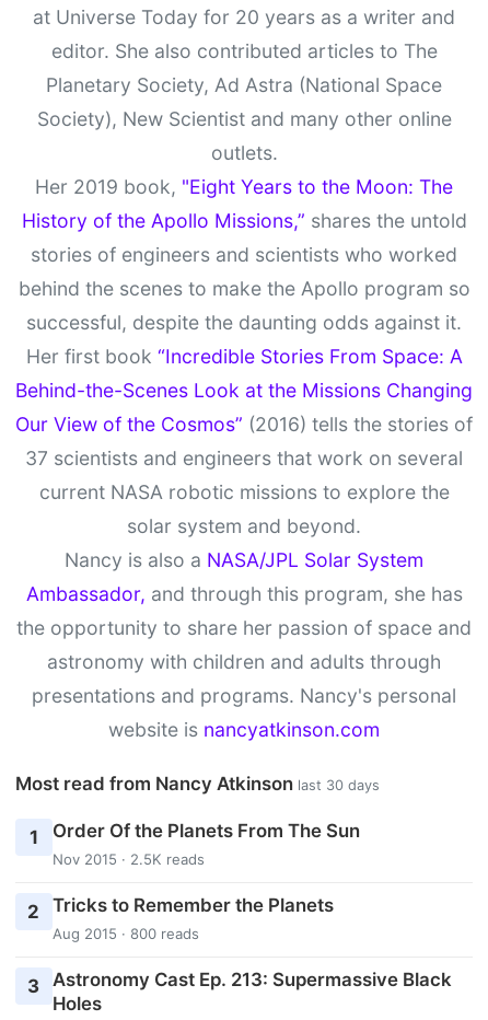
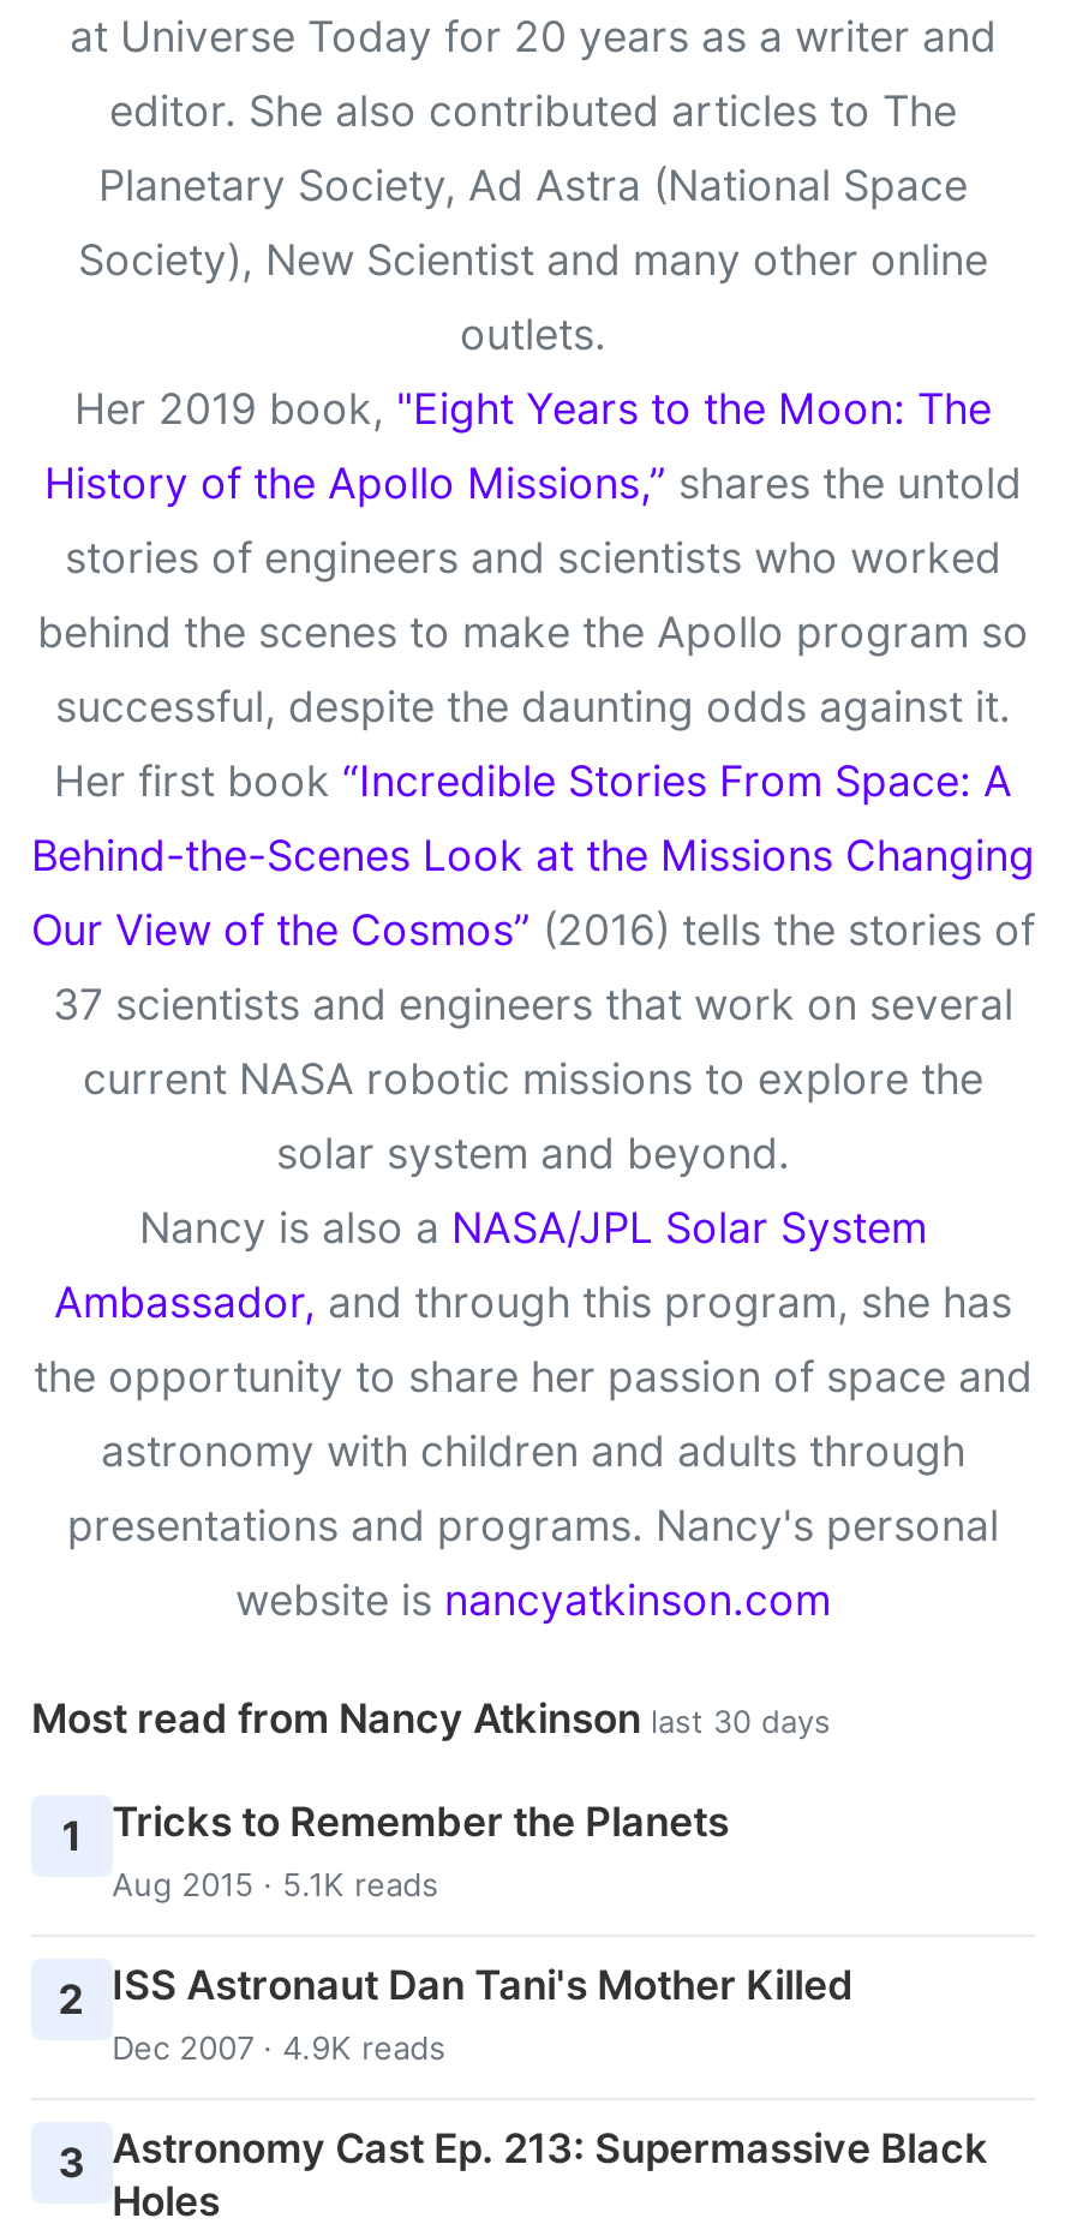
[52,820,360,868] Order Of the Planets From The Sun | Nov 2015 · 2.5K reads -> [112,1797,729,1903] Tricks to Remember the Planets | Aug 2015 · 5.1K reads
[28,894,333,942] 2 Tricks to Remember the Planets | Aug 2015 · 800 reads -> [58,1961,854,2067] 2 ISS Astronaut Dan Tani's Mother Killed | Dec 2007 · 4.9K reads

